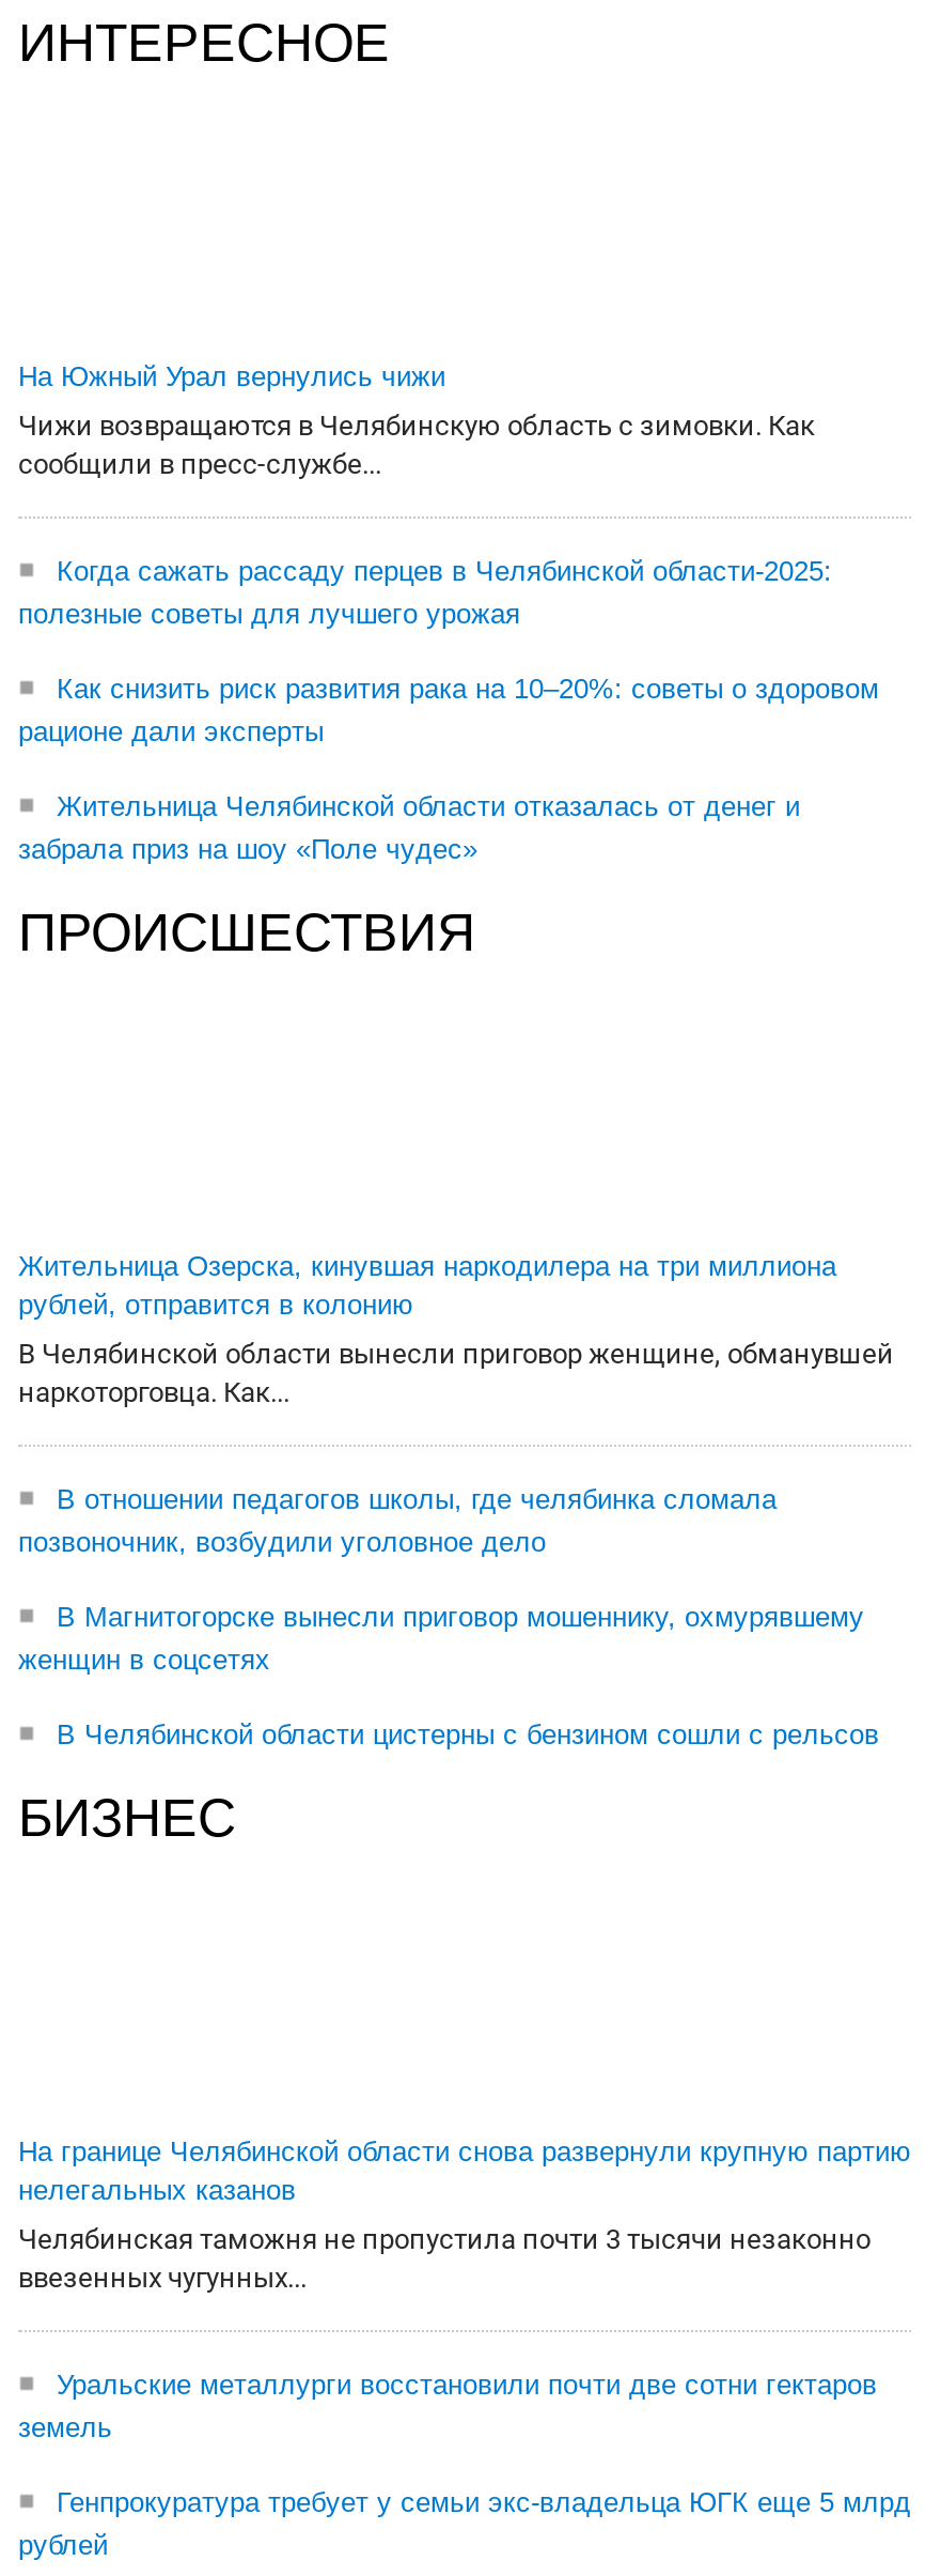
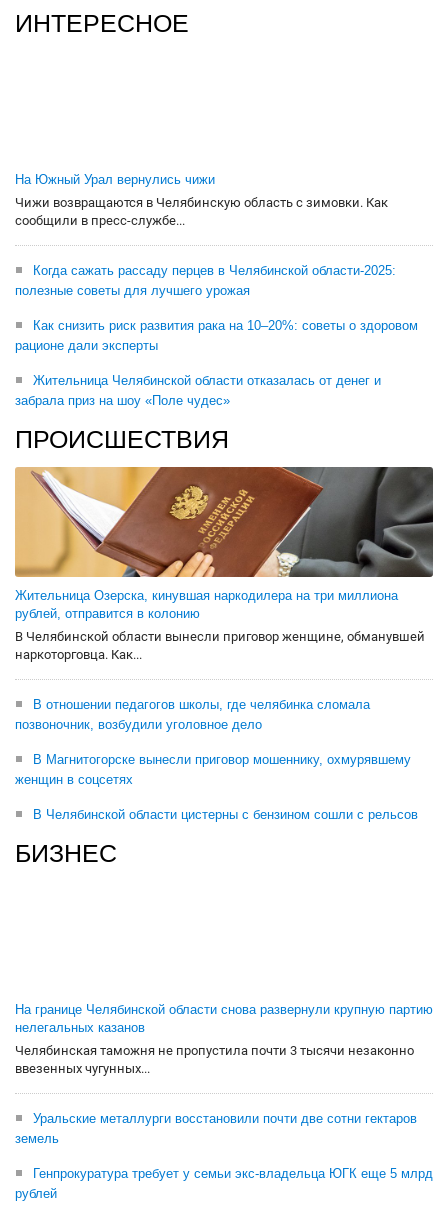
none -> [14,466,434,578] [image]

